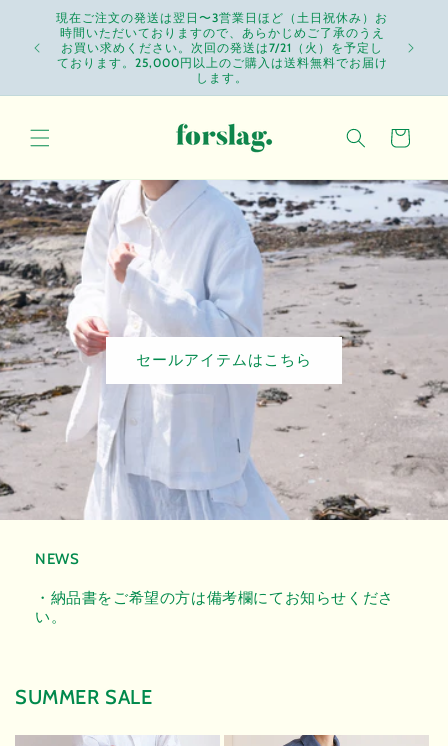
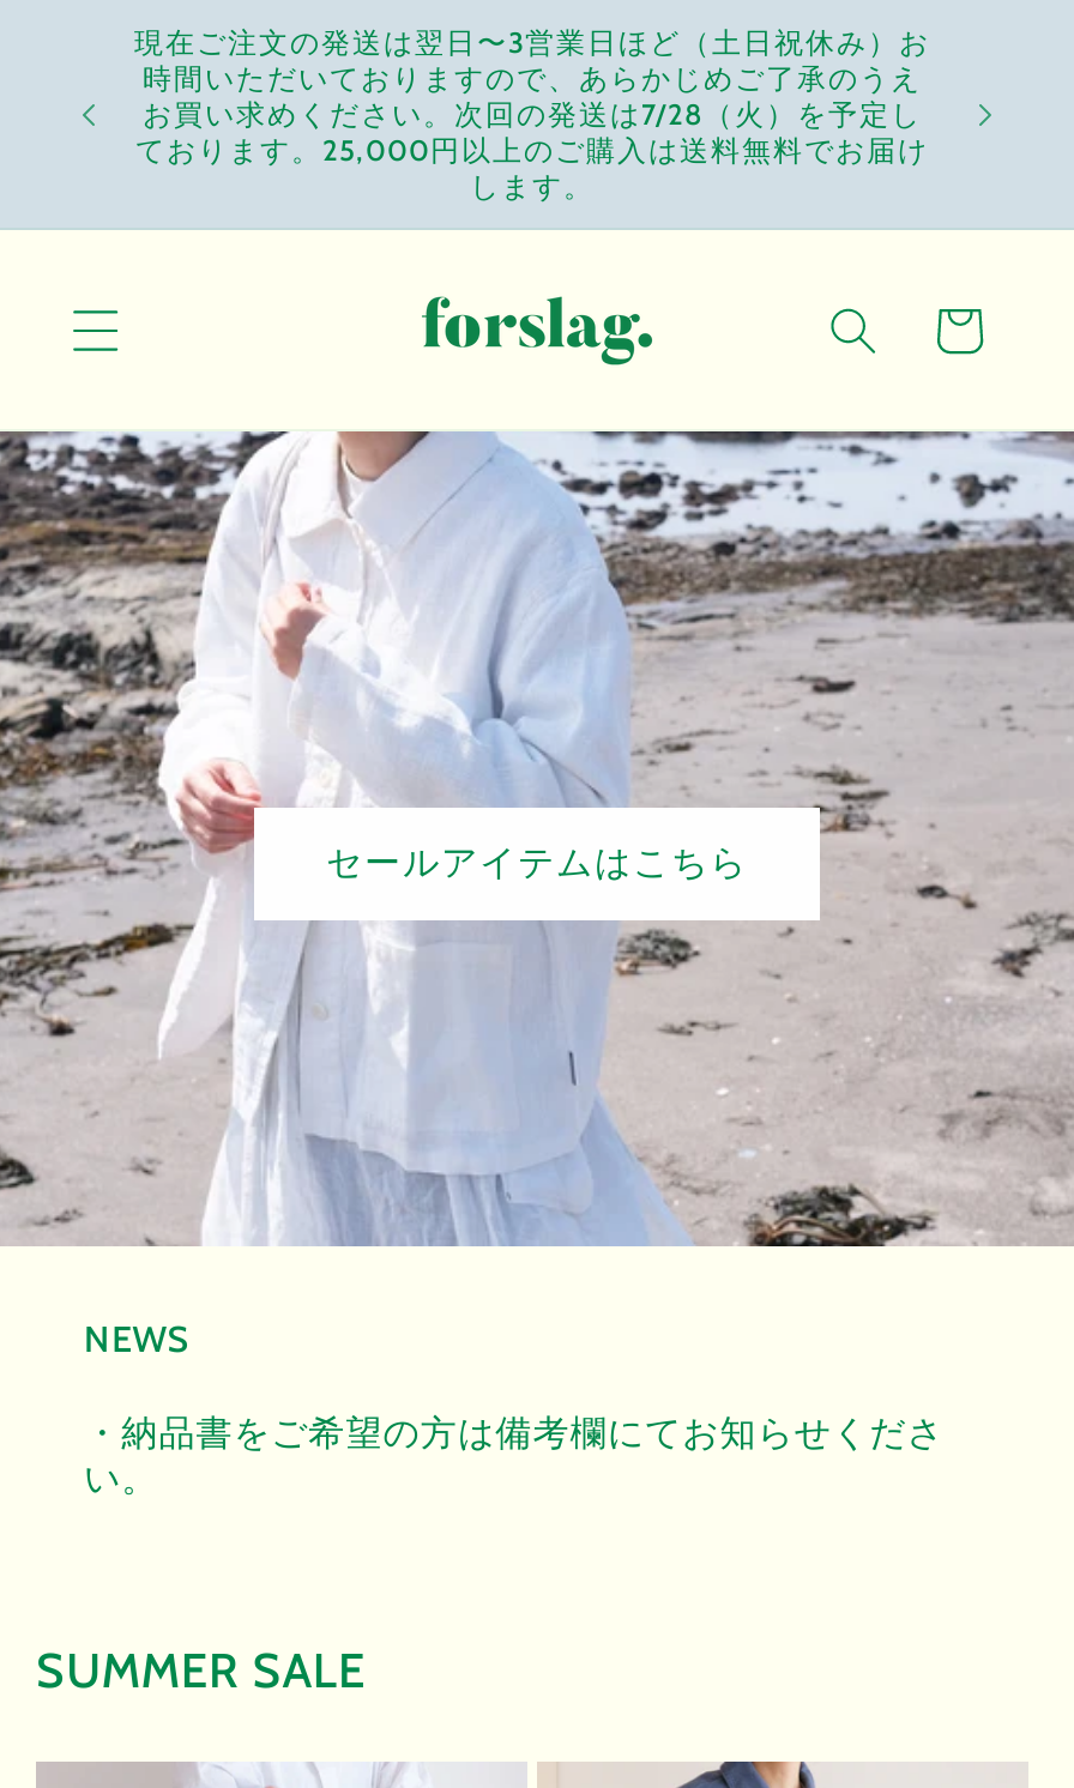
[61,40,383,55] お買い求めください。次回の発送は7/21（火）を予定し -> [143,96,922,132] お買い求めください。次回の発送は7/28（火）を予定し

